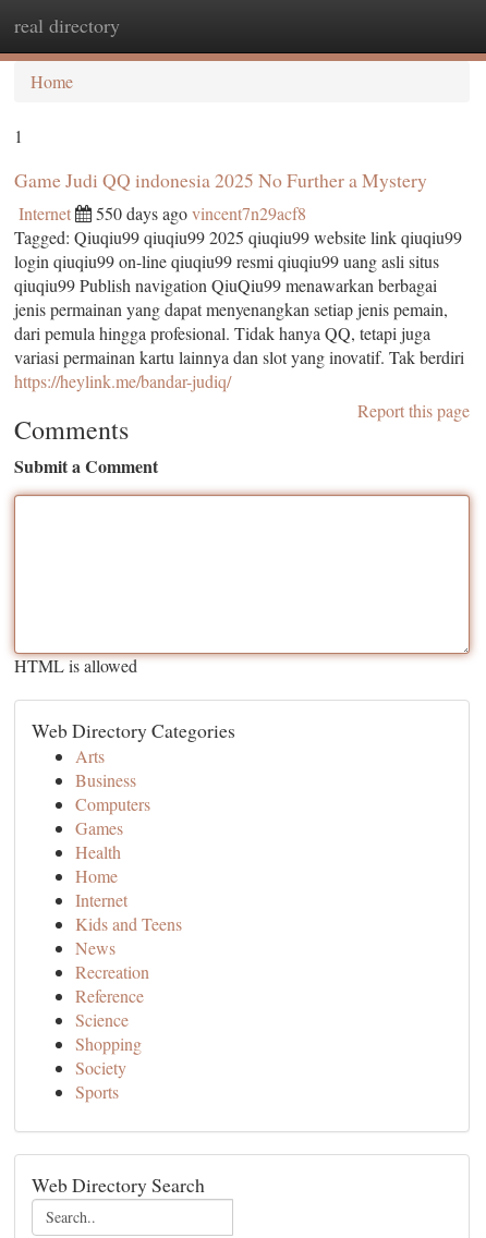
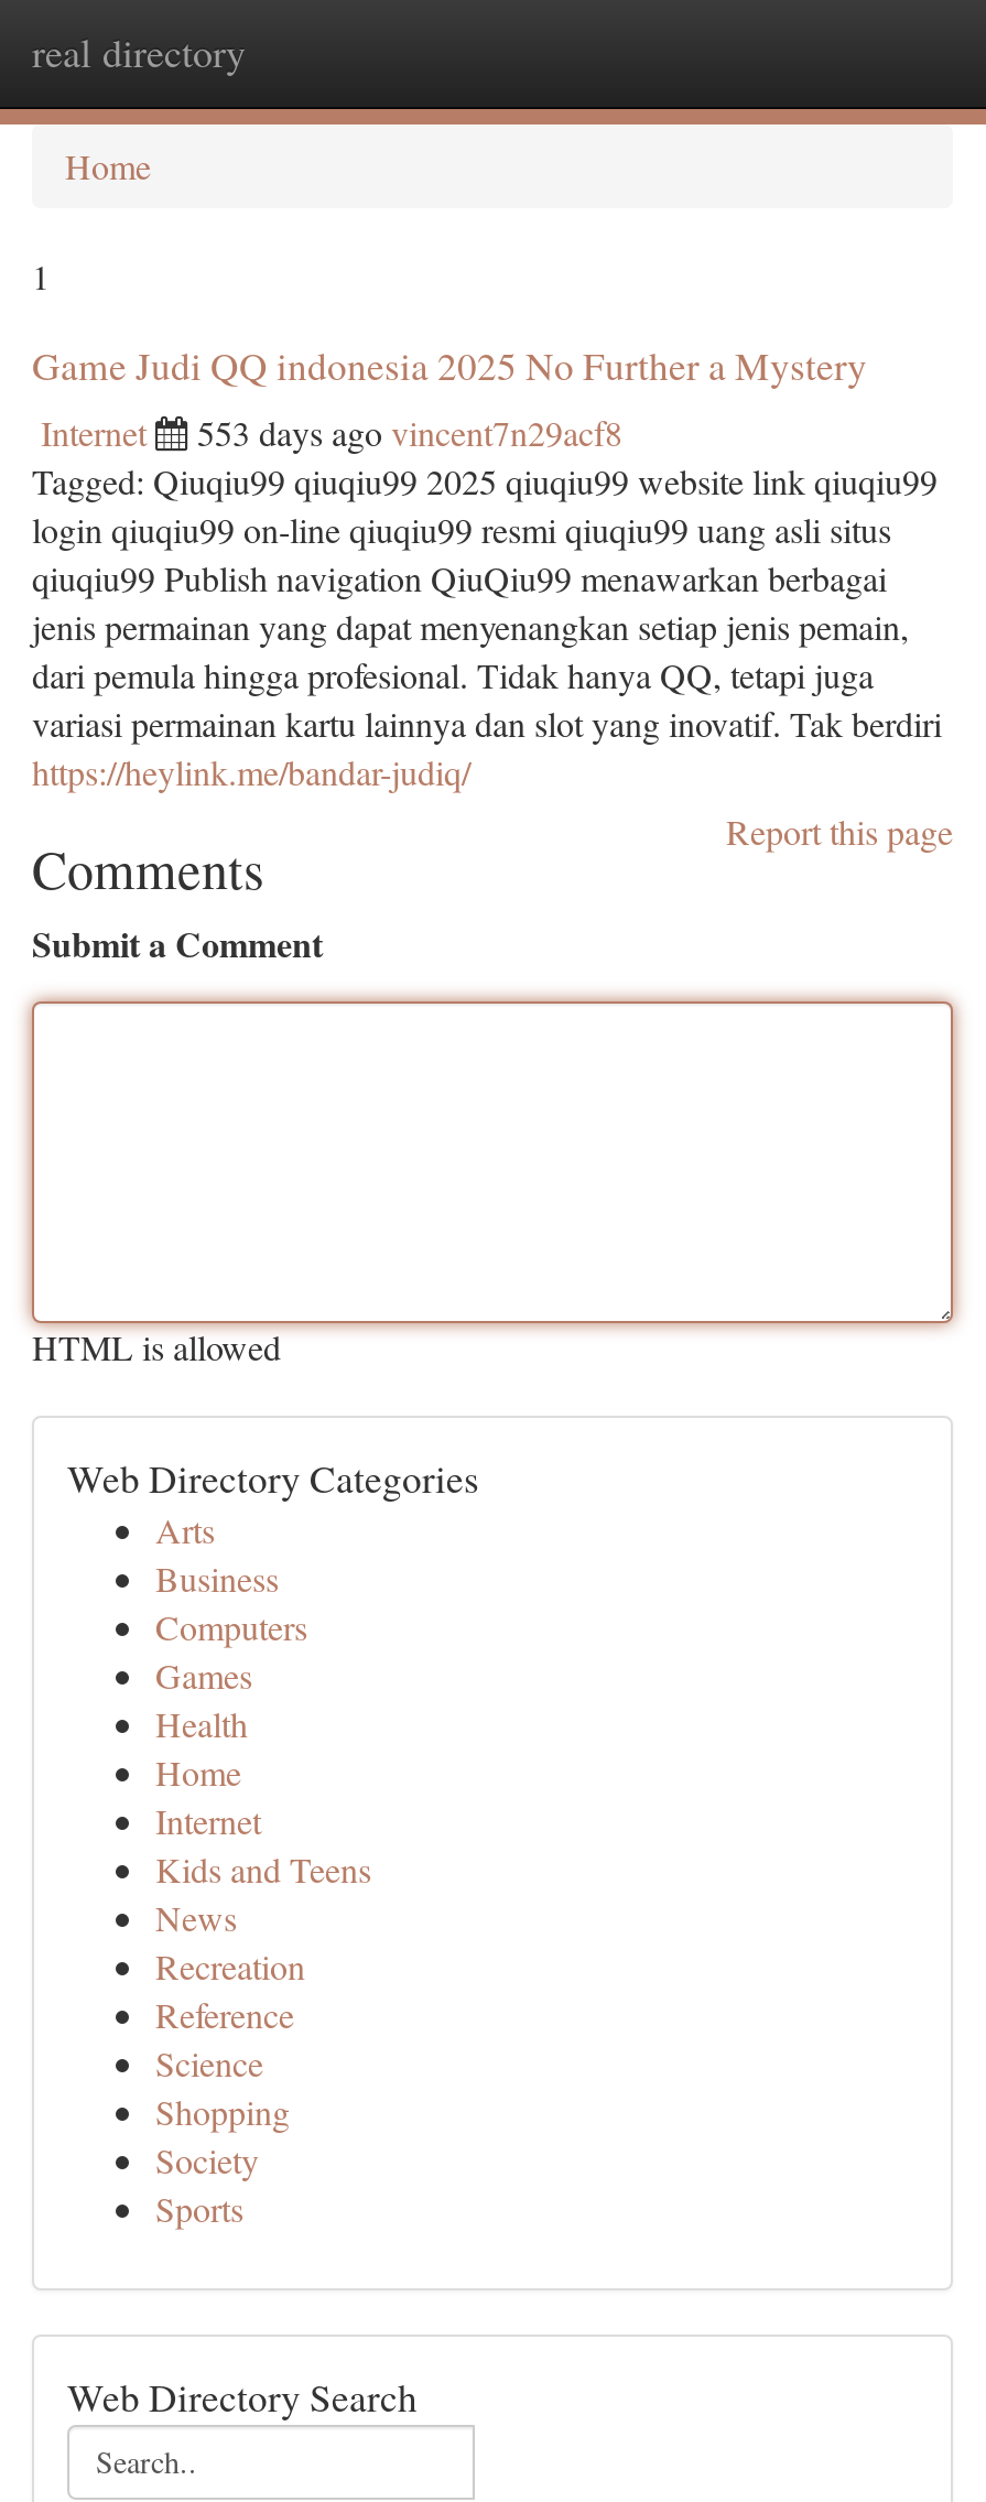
[96,202,306,224] 550 days ago vincent7n29acf8 -> [197,409,622,455] 553 days ago vincent7n29acf8

